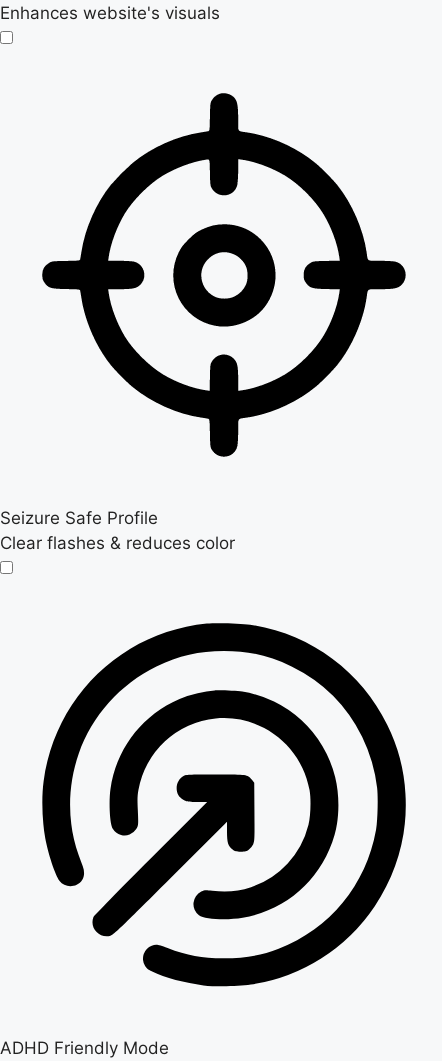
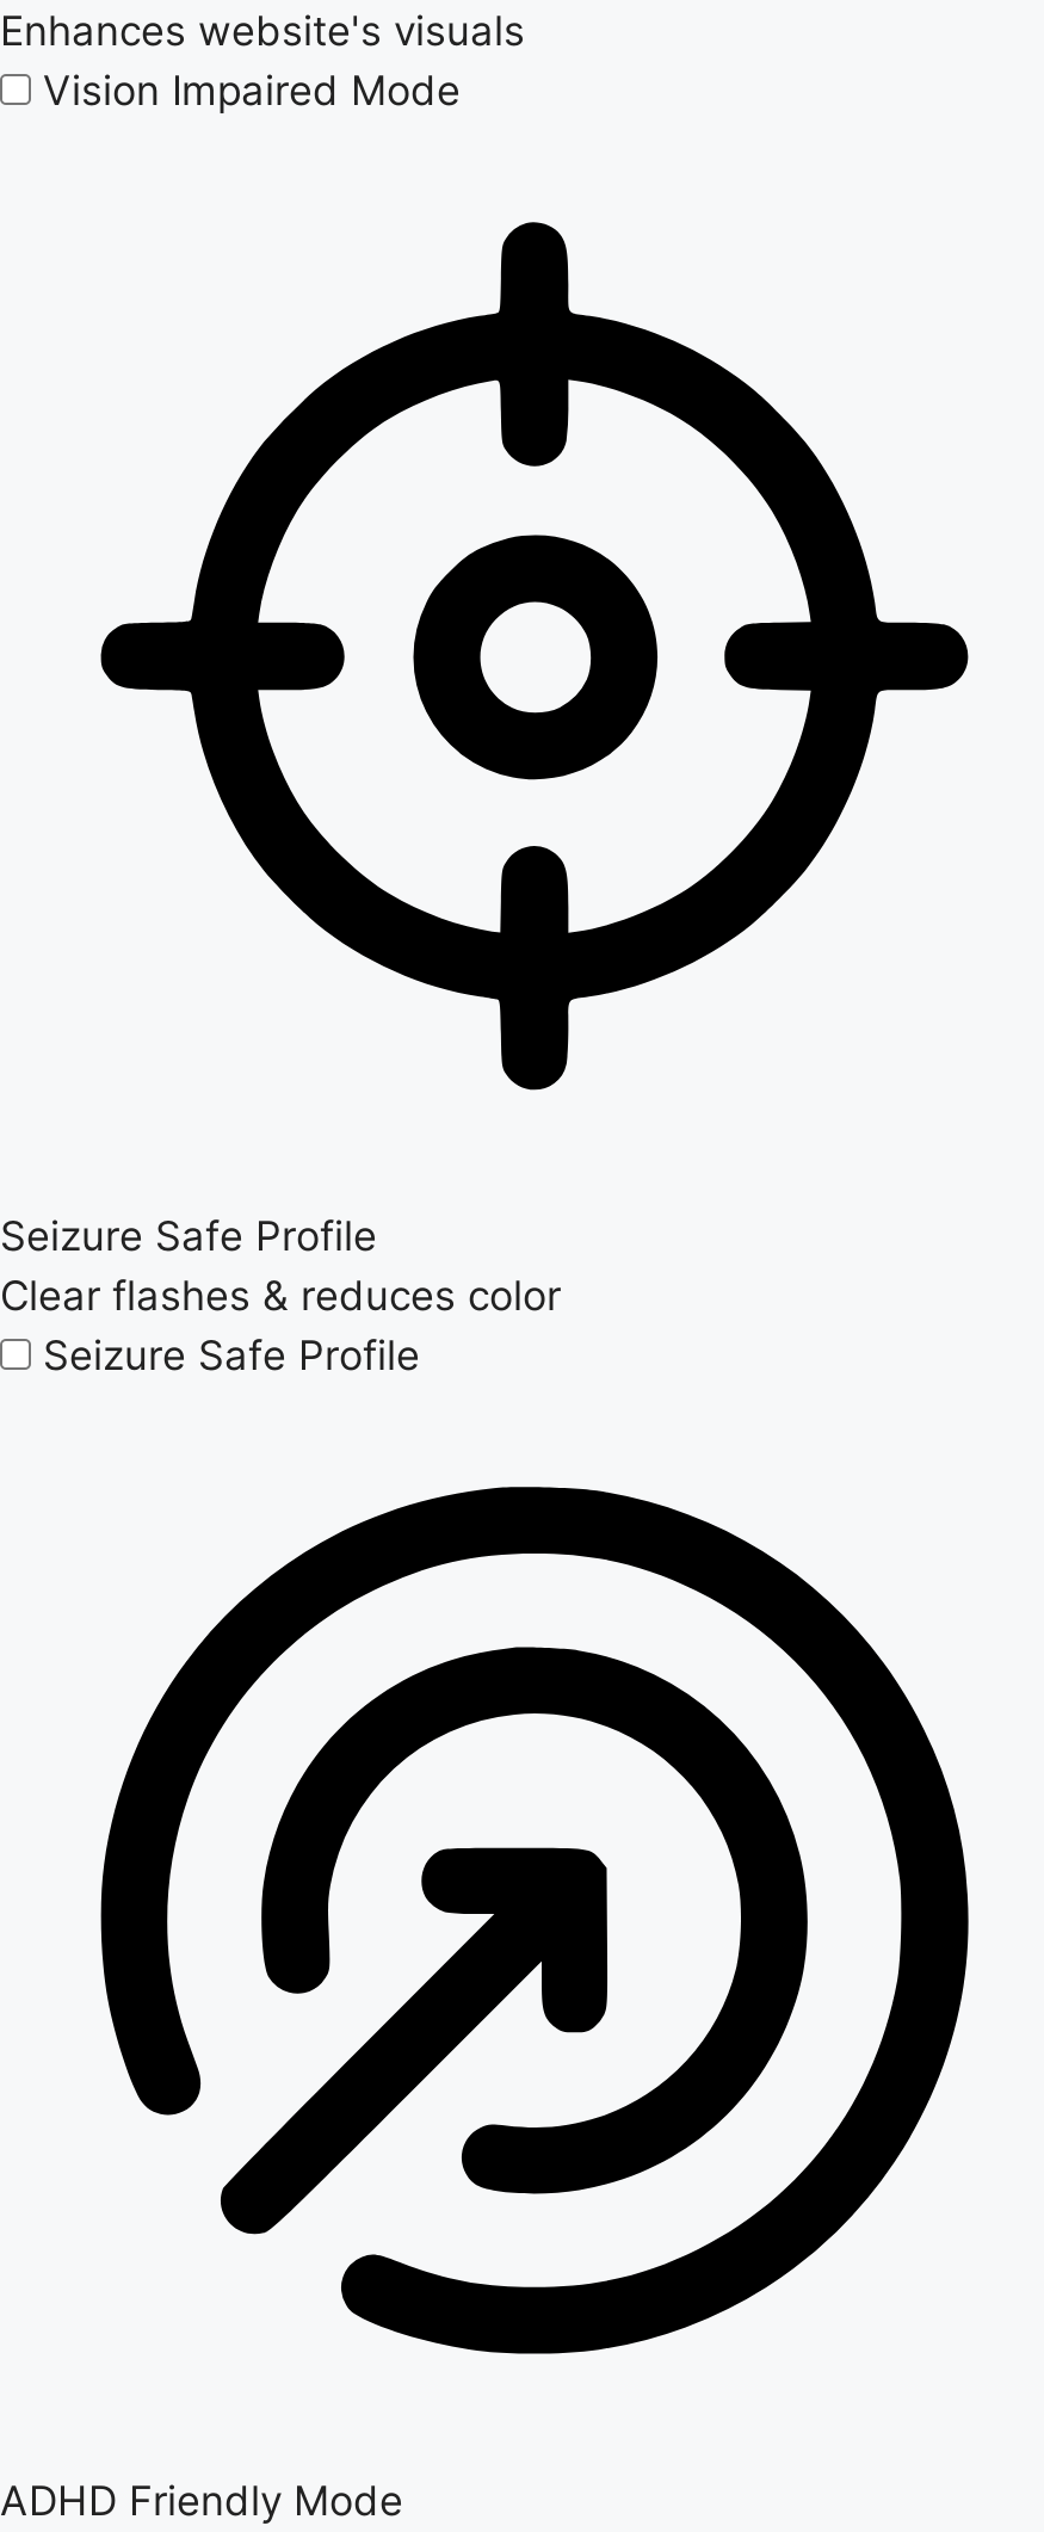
none -> [43,68,461,116] Vision Impaired Mode
none -> [43,1333,420,1381] Seizure Safe Profile

